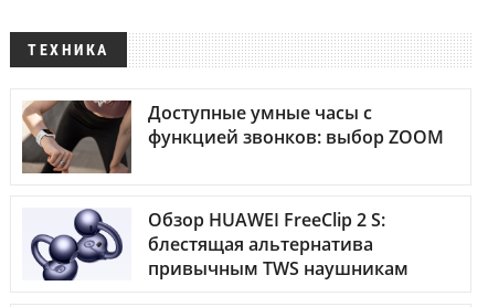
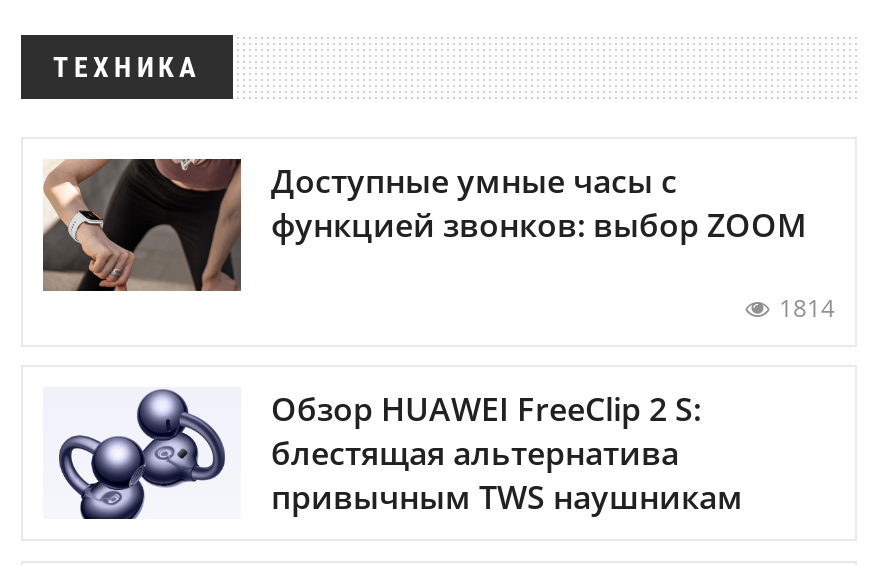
none -> [779,291,835,325] 1814

